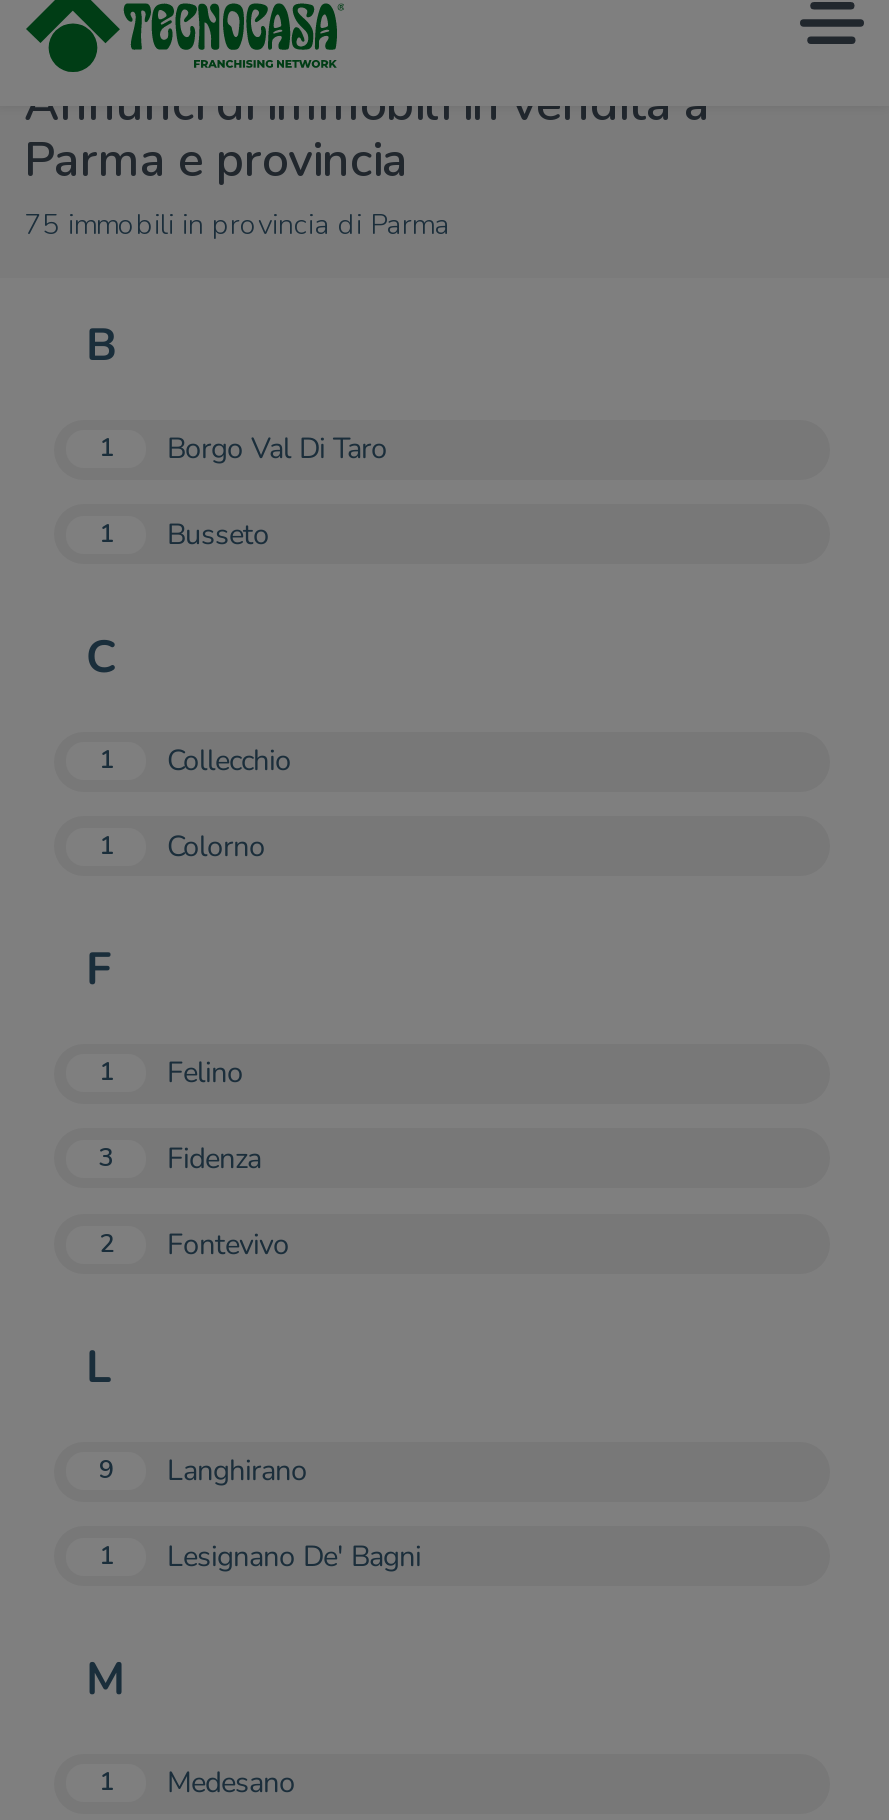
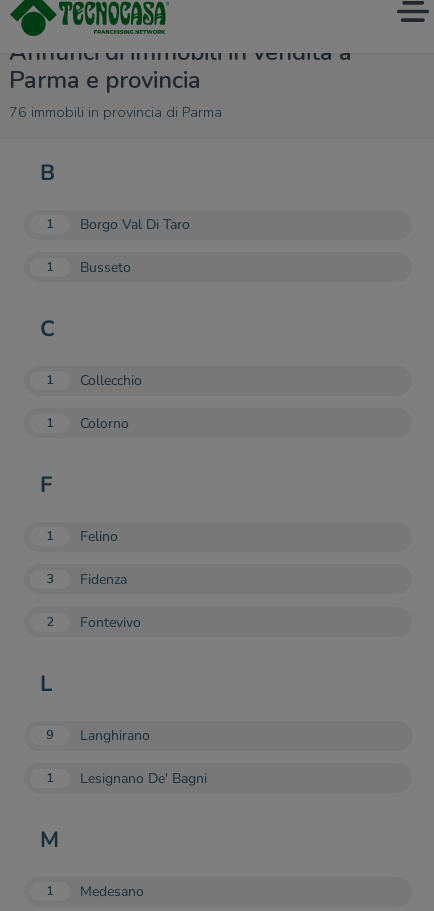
[24,204,450,244] 75 immobili in provincia di Parma -> [9,102,222,122] 76 immobili in provincia di Parma

